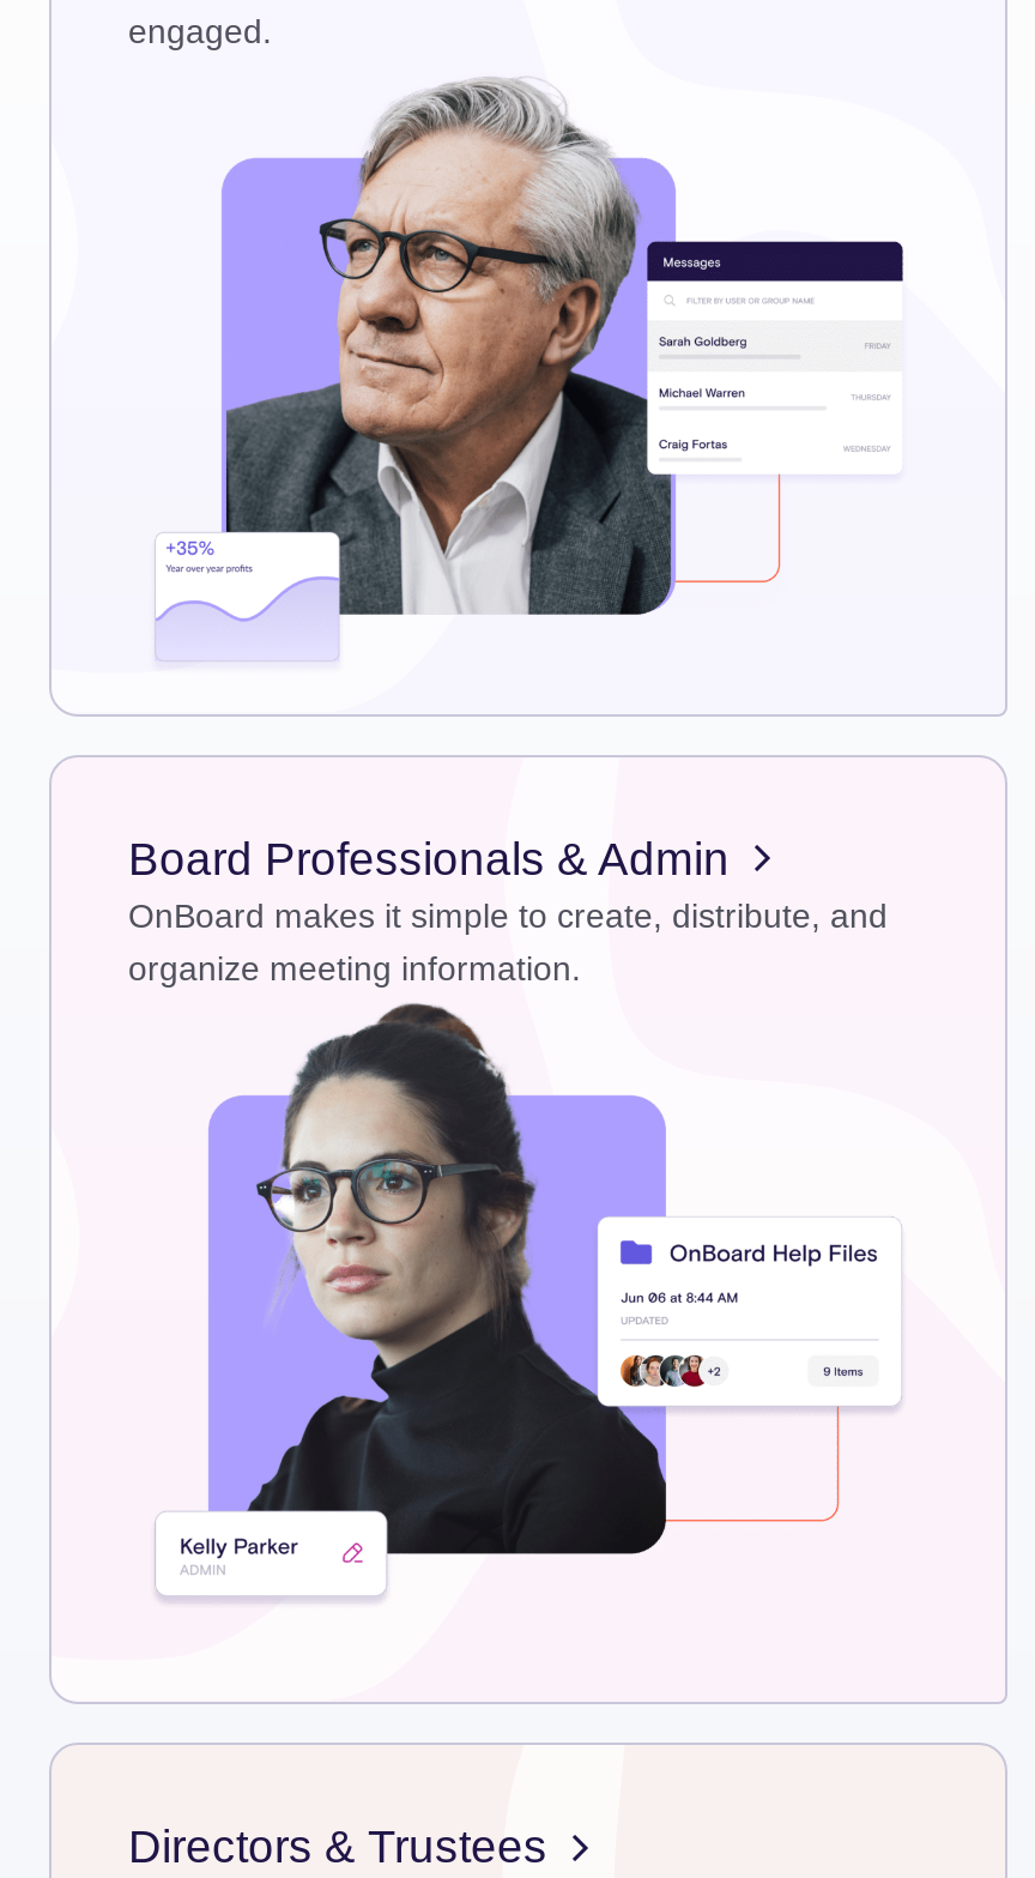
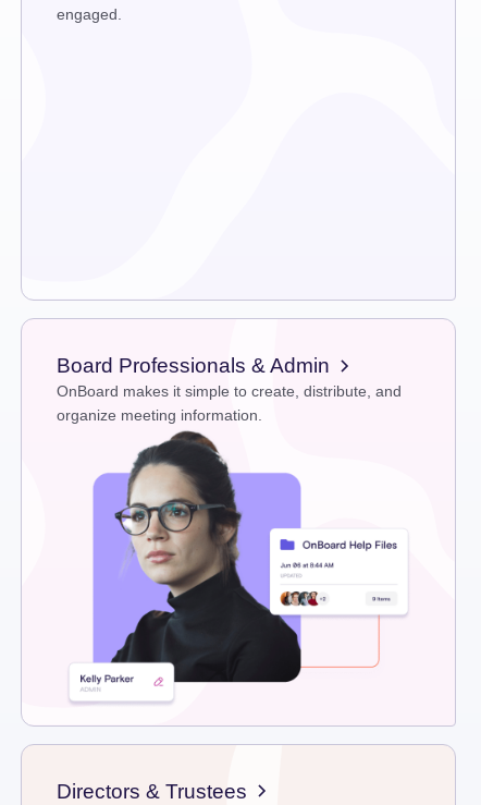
[155,77,907,652] [image] -> none

